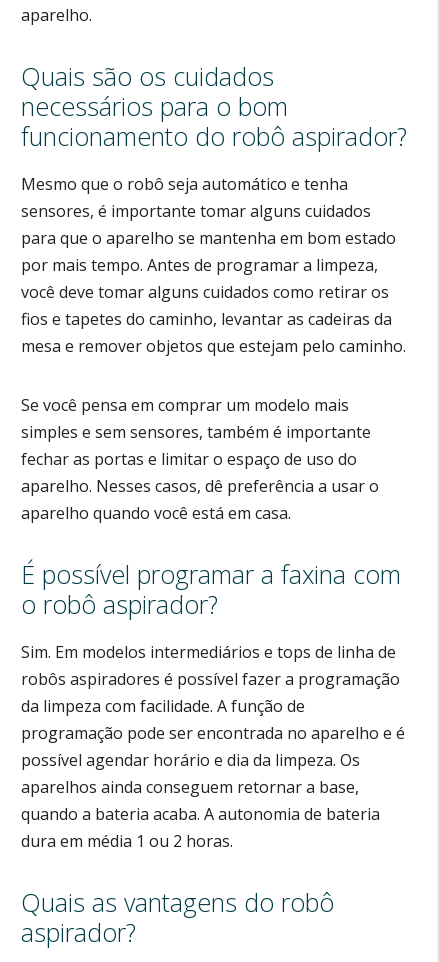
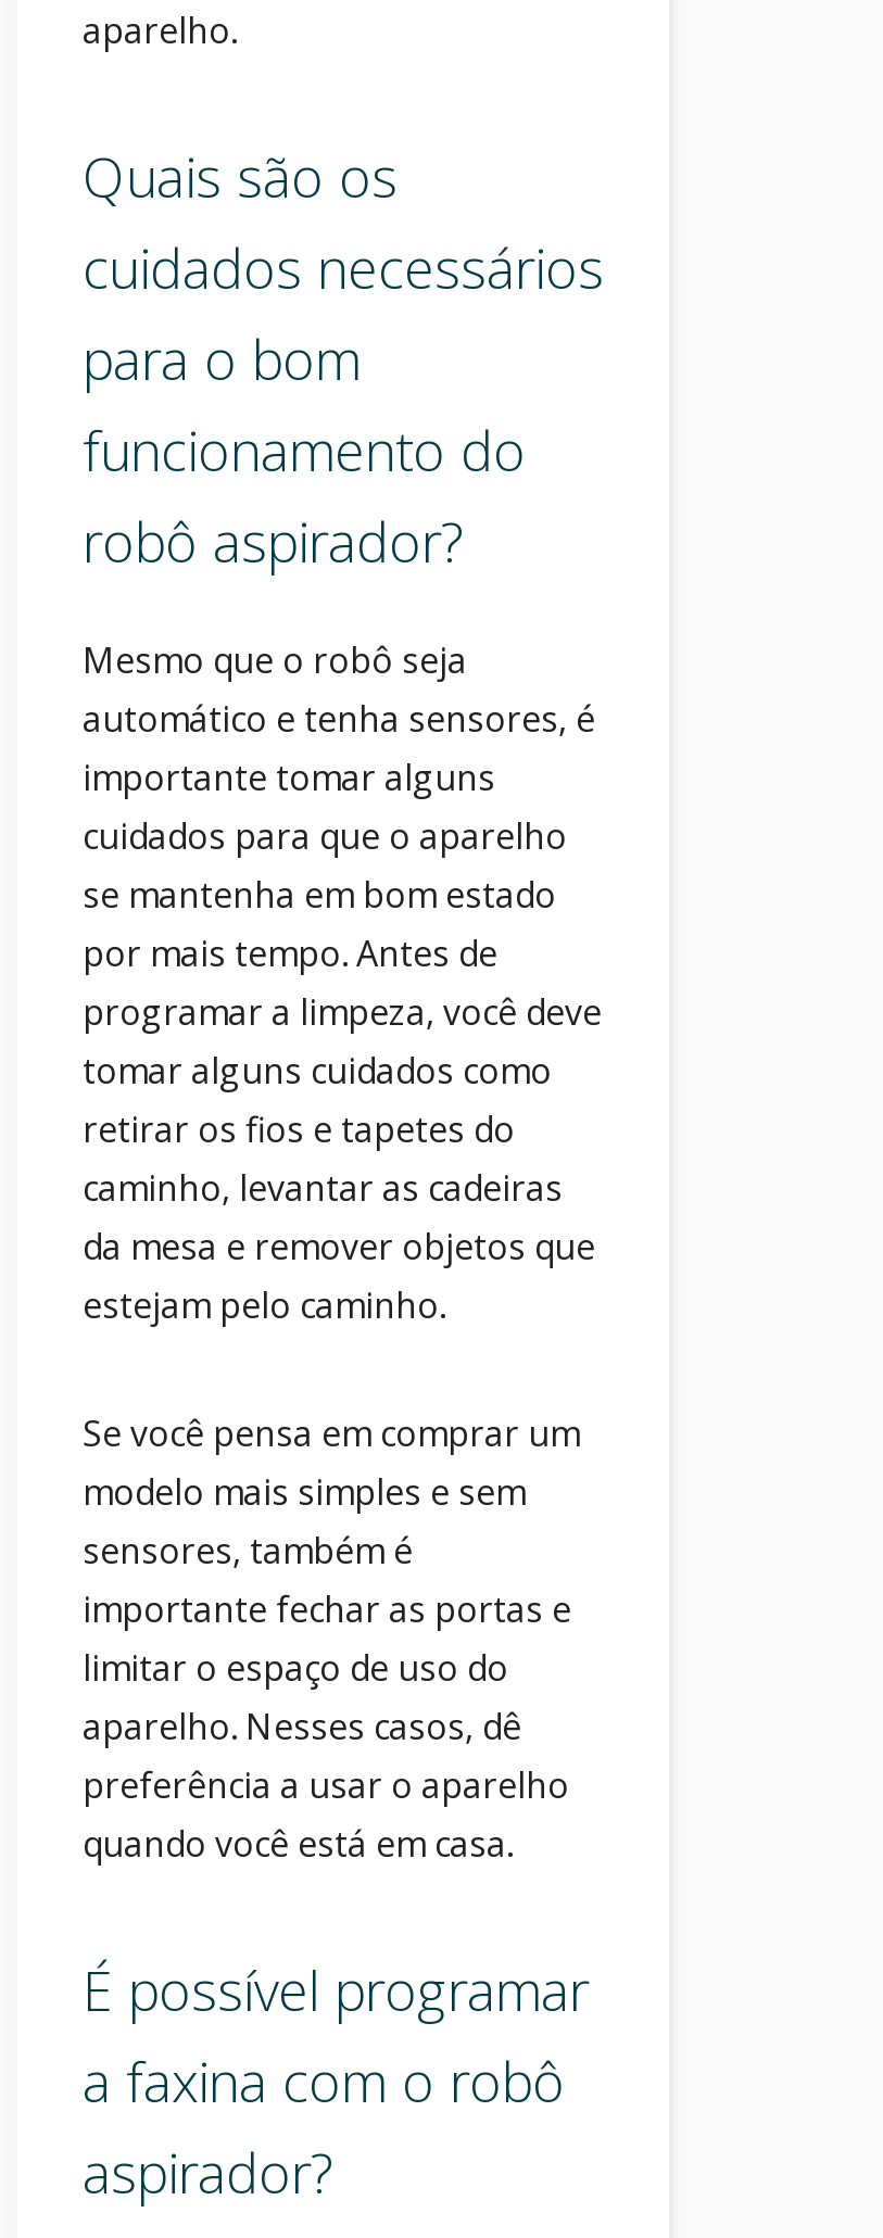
[21,58,407,918] Quais são os cuidados | necessários para o bom | funcionamento do robô aspirador? | Mesmo que o robô seja automático e tenha | sensores, é importante tomar alguns cuidados | para que o aparelho se mantenha em bom estado | por mais tempo. Antes de programar a limpeza, | você deve tomar alguns cuidados como retirar os | fios e tapetes do caminho, levantar as cadeiras da | mesa e remover objetos que estejam pelo caminho. | Se você pensa em comprar um modelo mais | simples e sem sensores, também é importante | fechar as portas e limitar o espaço de uso do | aparelho. Nesses casos, dê preferência a usar o | aparelho quando você está em casa. | É possível programar a faxina com | o robô aspirador? | Sim. Em modelos intermediários e tops de linha de | robôs aspiradores é possível fazer a programação | da limpeza com facilidade. A função de | programação pode ser encontrada no aparelho e é | possível agendar horário e dia da limpeza. Os | aparelhos ainda conseguem retornar a base, | quando a bateria acaba. A autonomia de bateria | dura em média 1 ou 2 horas. | Quais as vantagens do robô -> [83,140,604,2118] Quais são os | cuidados necessários | para o bom | funcionamento do | robô aspirador? | Mesmo que o robô seja | automático e tenha sensores, é | importante tomar alguns | cuidados para que o aparelho | se mantenha em bom estado | por mais tempo. Antes de | programar a limpeza, você deve | tomar alguns cuidados como | retirar os fios e tapetes do | caminho, levantar as cadeiras | da mesa e remover objetos que | estejam pelo caminho. | Se você pensa em comprar um | modelo mais simples e sem | sensores, também é | importante fechar as portas e | limitar o espaço de uso do | aparelho. Nesses casos, dê | preferência a usar o aparelho | quando você está em casa. | É possível programar | a faxina com o robô

